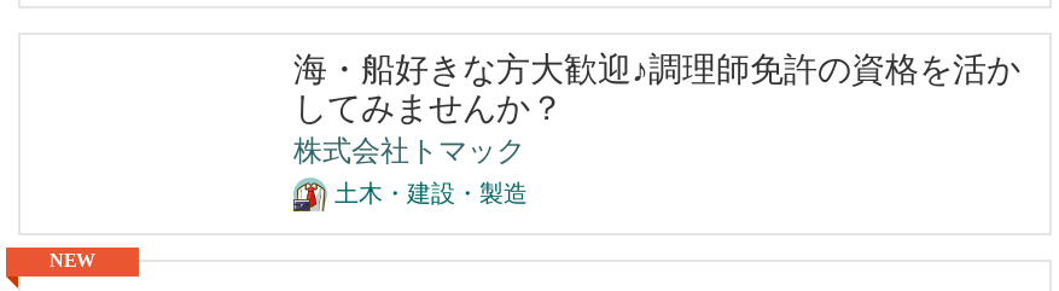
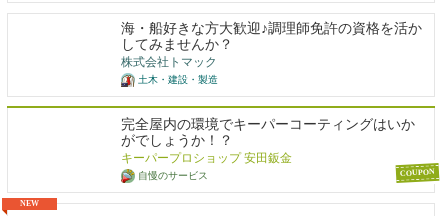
none -> [121,117,415,181] 完全屋内の環境でキーパーコーティングはいか | がでしょうか！？ | キーパープロショップ 安田鈑金 | 自慢のサービス
none -> [400,167,435,178] COUPON

